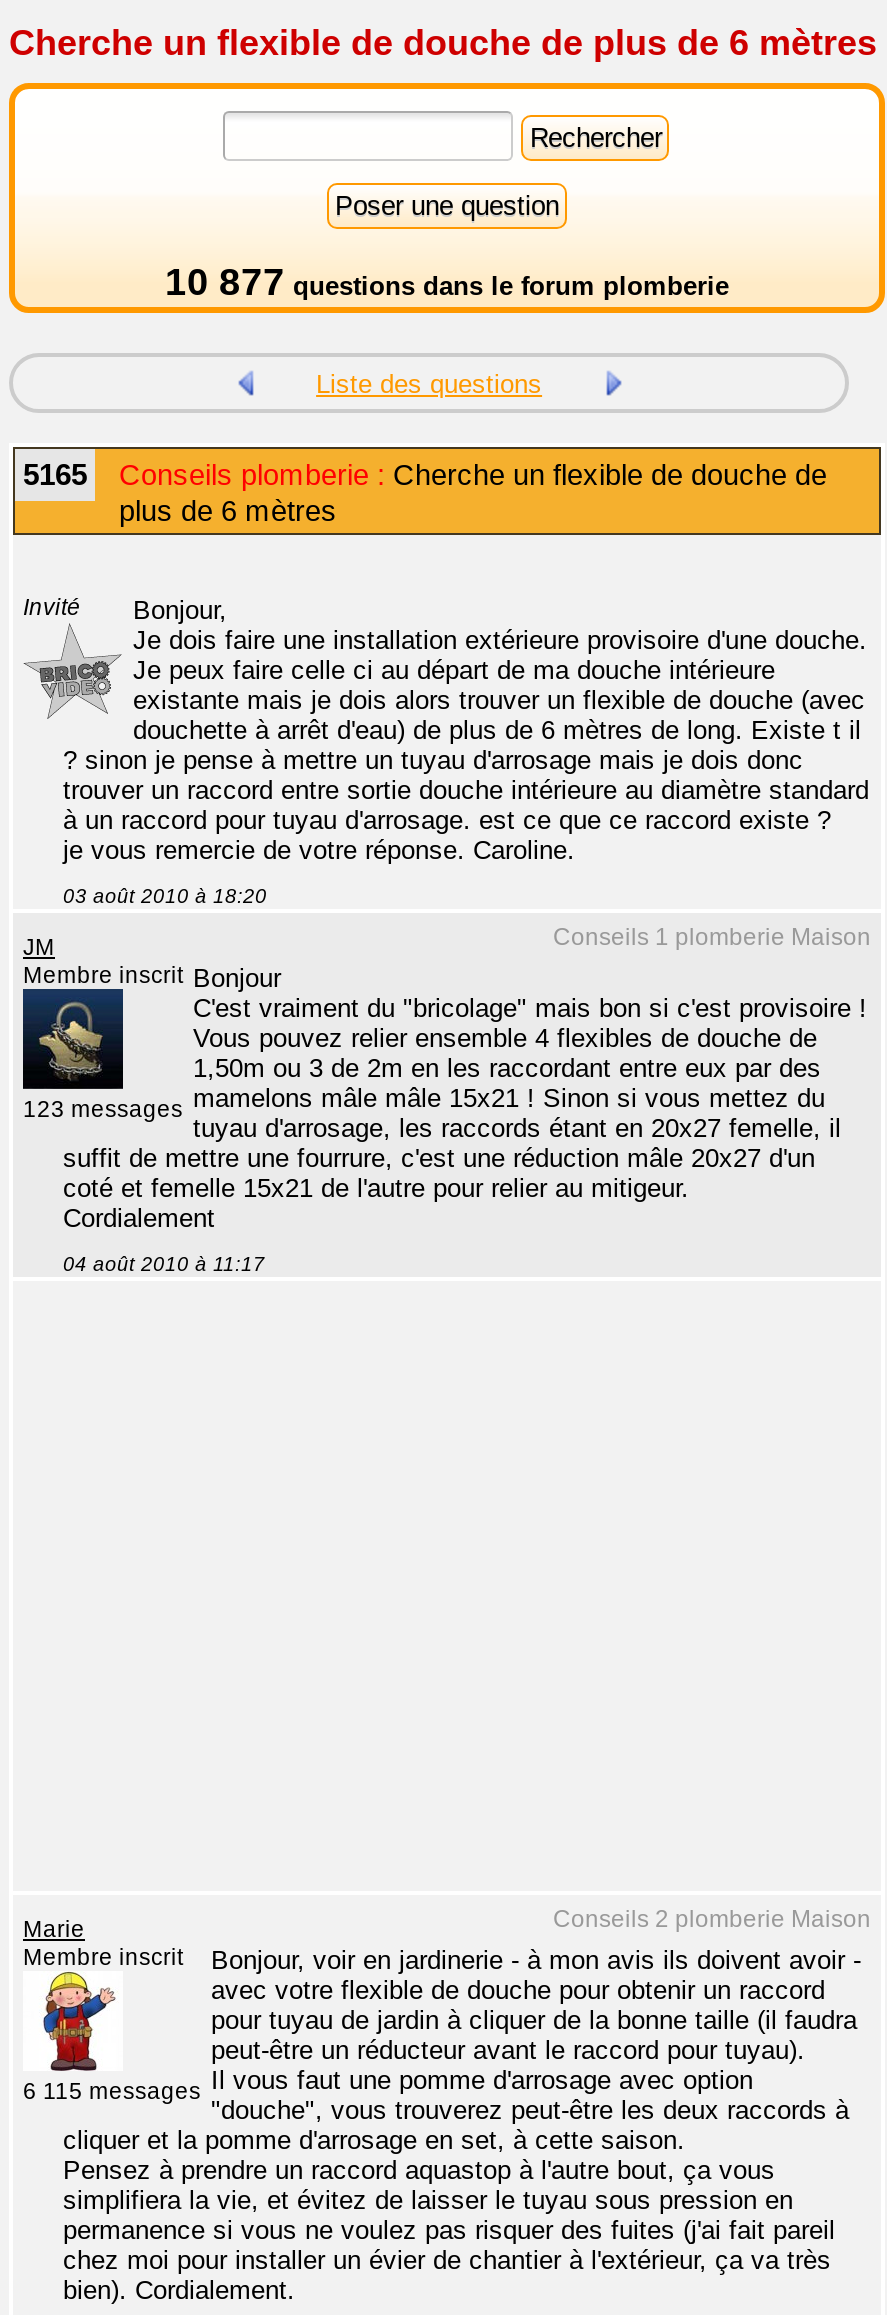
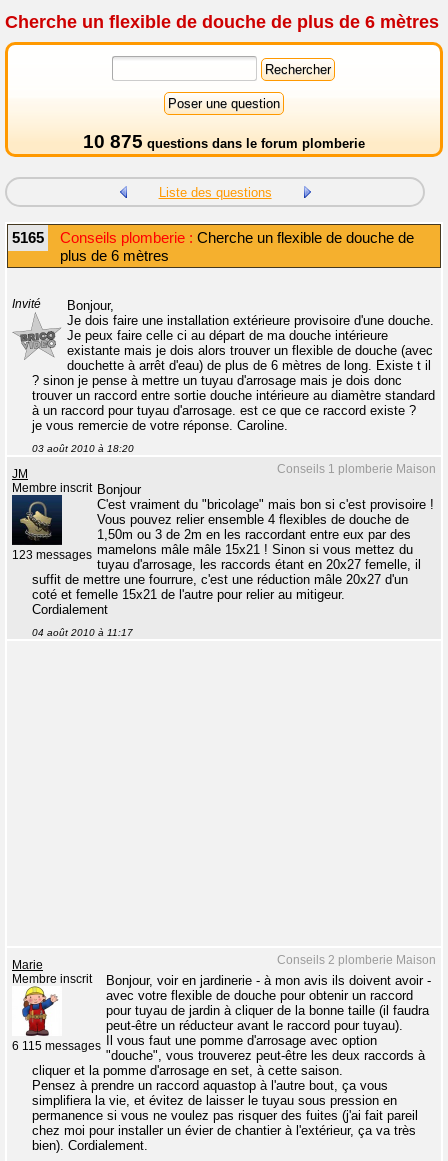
[165,261,729,303] 10 877 questions dans le forum plomberie -> [83,131,365,152] 10 875 questions dans le forum plomberie

